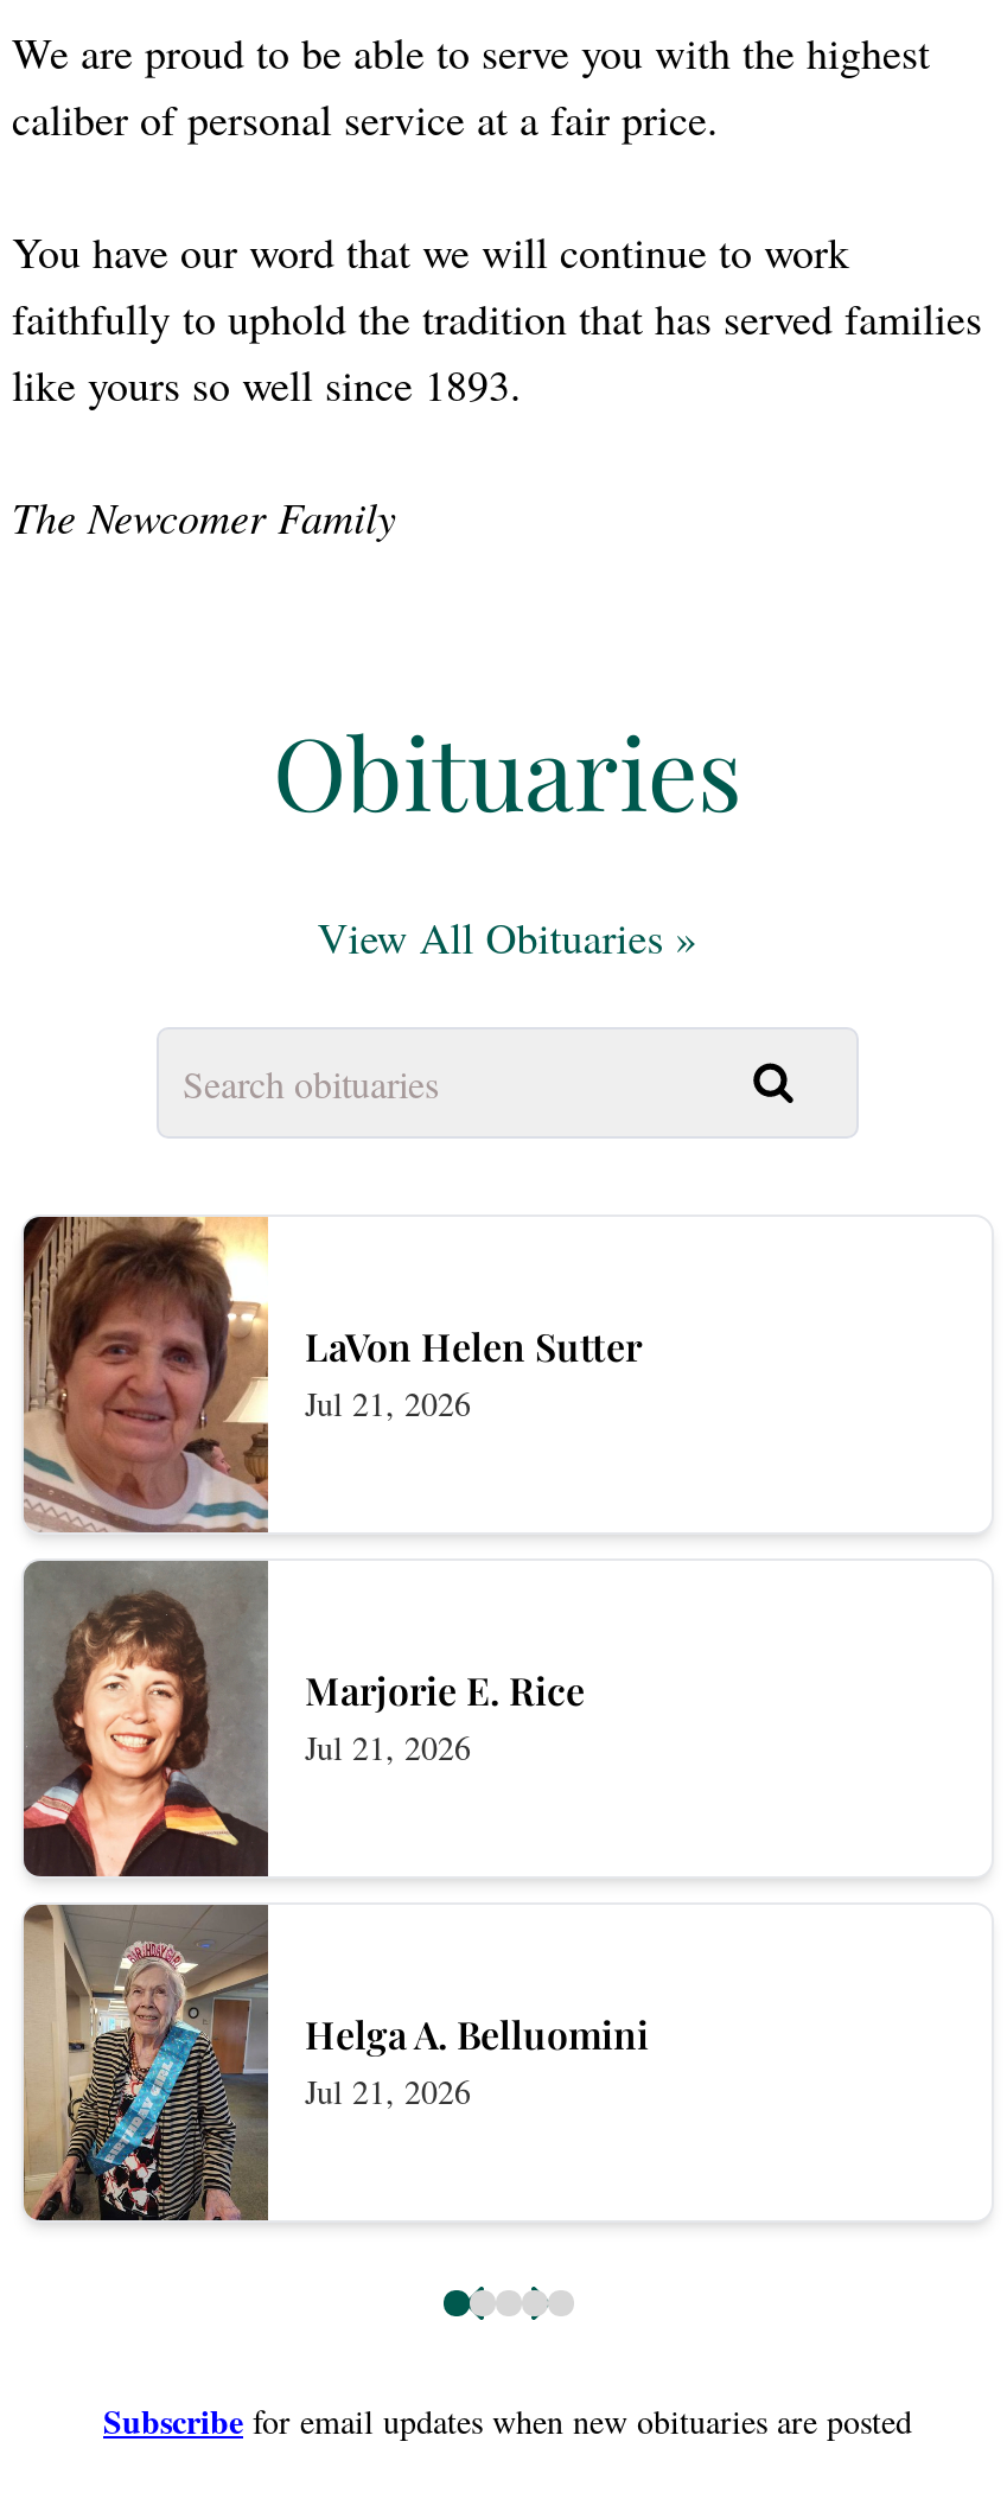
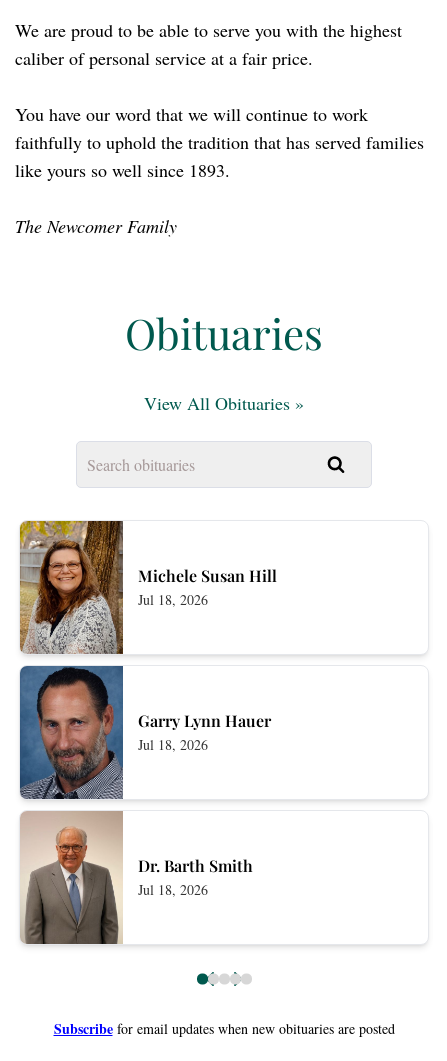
[21,1215,641,1532] [image] | LaVon Helen Sutter | Jul 21, 2026 -> [19,520,277,654] [image] | Michele Susan Hill | Jul 18, 2026
[21,1561,585,1879] [image] | Marjorie E. Rice | Jul 21, 2026 -> [19,666,271,800] [image] | Garry Lynn Hauer | Jul 18, 2026
[24,1905,649,2223] [image] | Helga A. Belluomini | Jul 21, 2026 -> [21,811,253,945] [image] | Dr. Barth Smith | Jul 18, 2026

